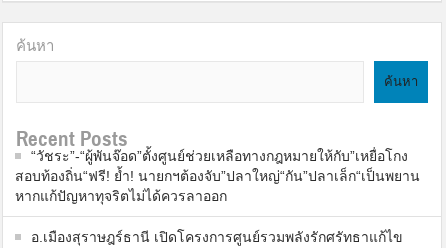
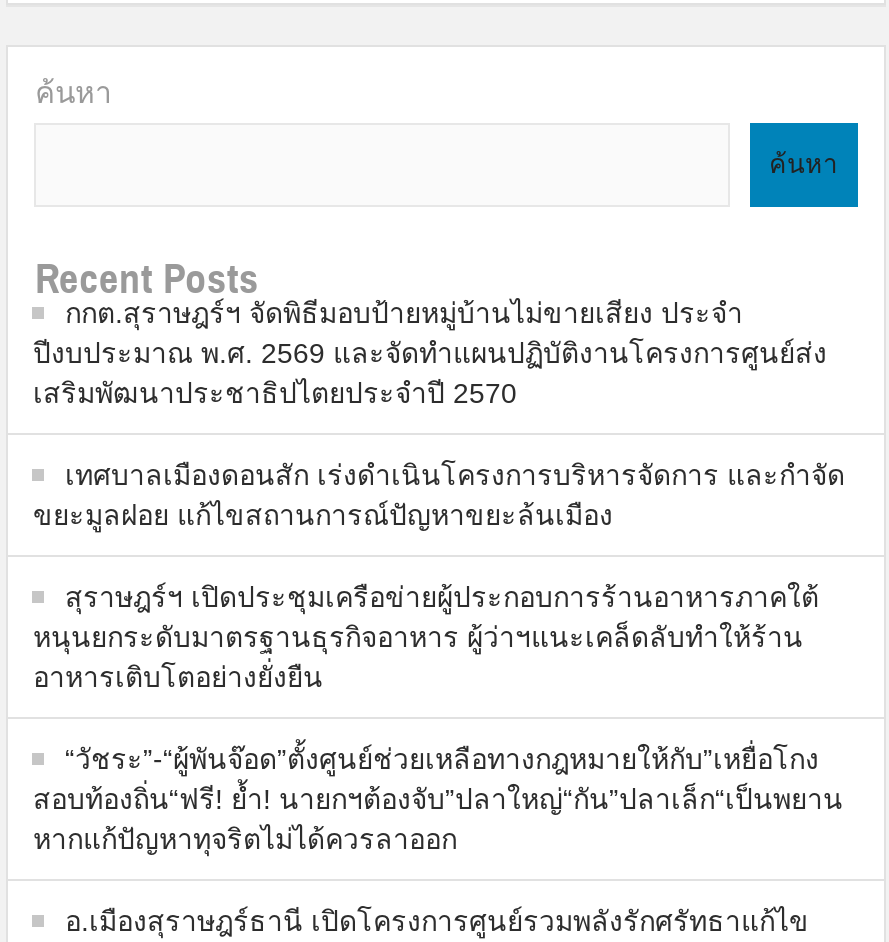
none -> [33,296,845,692] กกต.สุราษฎร์ฯ จัดพิธีมอบป้ายหมู่บ้านไม่ขายเสียง ประจำ | ปีงบประมาณ พ.ศ. 2569 และจัดทำแผนปฏิบัติงานโครงการศูนย์ส่ง | เสริมพัฒนาประชาธิปไตยประจำปี 2570 | เทศบาลเมืองดอนสัก เร่งดำเนินโครงการบริหารจัดการ และกำจัด | ขยะมูลฝอย แก้ไขสถานการณ์ปัญหาขยะล้นเมือง | สุราษฎร์ฯ เปิดประชุมเครือข่ายผู้ประกอบการร้านอาหารภาคใต้ | หนุนยกระดับมาตรฐานธุรกิจอาหาร ผู้ว่าฯแนะเคล็ดลับทำให้ร้าน | อาหารเติบโตอย่างยั่งยืน

